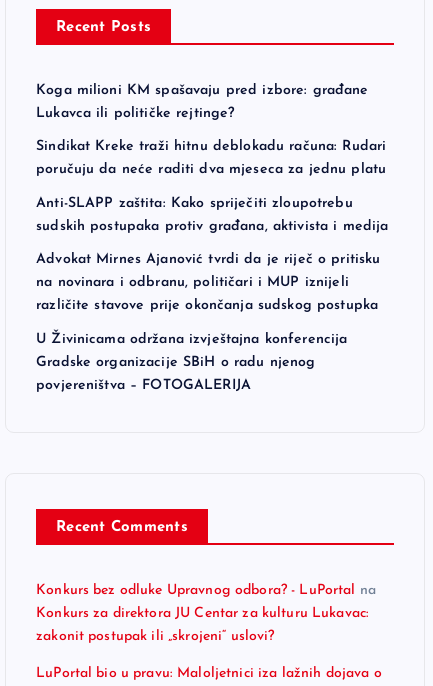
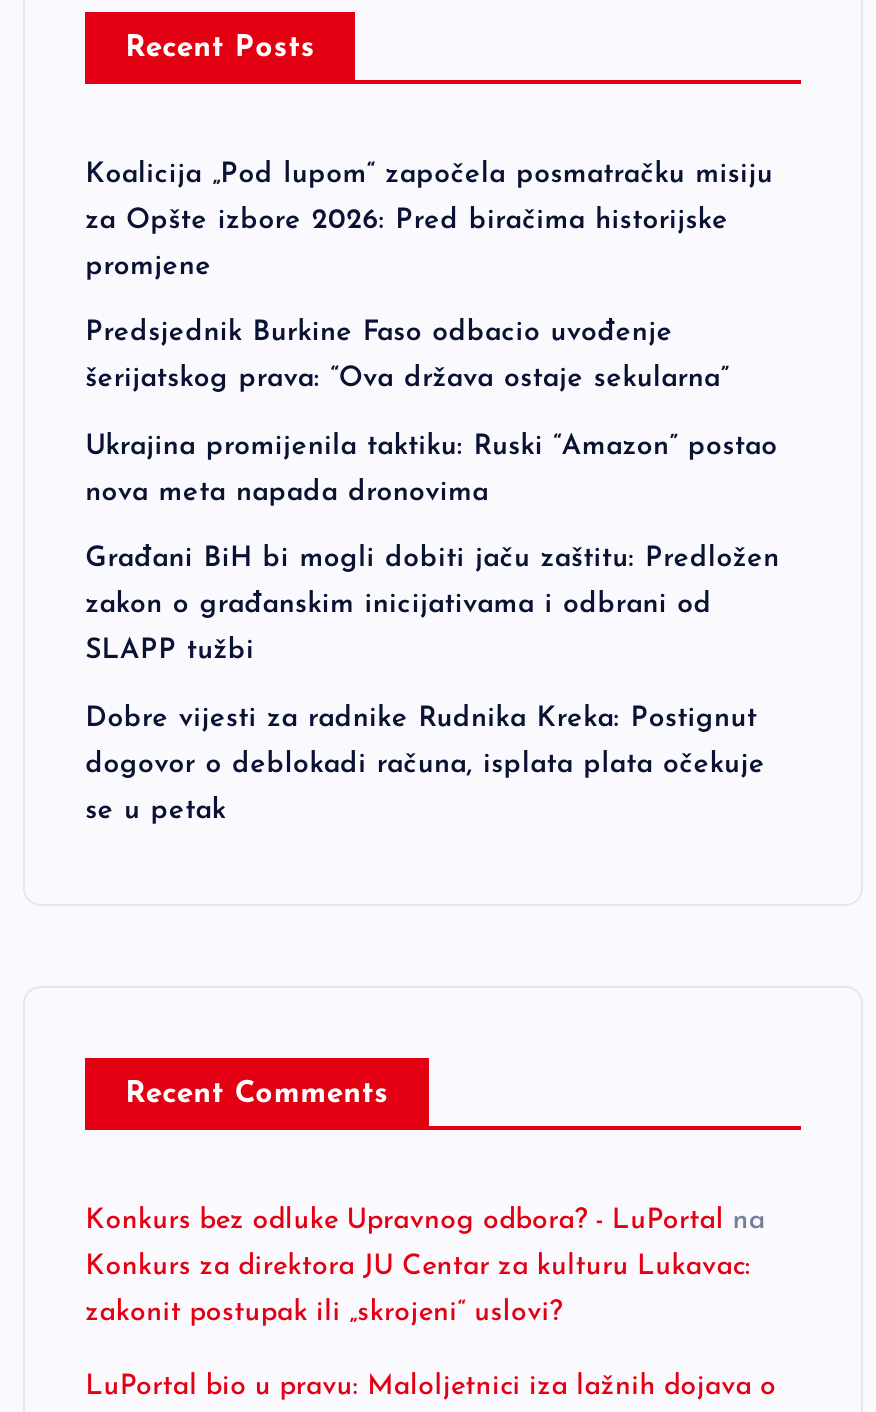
[36,83,388,393] Koga milioni KM spašavaju pred izbore: građane | Lukavca ili političke rejtinge? | Sindikat Kreke traži hitnu deblokadu računa: Rudari | poručuju da neće raditi dva mjeseca za jednu platu | Anti-SLAPP zaštita: Kako spriječiti zloupotrebu | sudskih postupaka protiv građana, aktivista i medija | Advokat Mirnes Ajanović tvrdi da je riječ o pritisku | na novinara i odbranu, političari i MUP iznijeli | različite stavove prije okončanja sudskog postupka | U Živinicama održana izvještajna konferencija | Gradske organizacije SBiH o radu njenog | povjereništva – FOTOGALERIJA -> [85,159,780,826] Koalicija „Pod lupom“ započela posmatračku misiju | za Opšte izbore 2026: Pred biračima historijske | promjene | Predsjednik Burkine Faso odbacio uvođenje | šerijatskog prava: “Ova država ostaje sekularna” | Ukrajina promijenila taktiku: Ruski “Amazon” postao | nova meta napada dronovima | Građani BiH bi mogli dobiti jaču zaštitu: Predložen | zakon o građanskim inicijativama i odbrani od | SLAPP tužbi | Dobre vijesti za radnike Rudnika Kreka: Postignut | dogovor o deblokadi računa, isplata plata očekuje | se u petak

